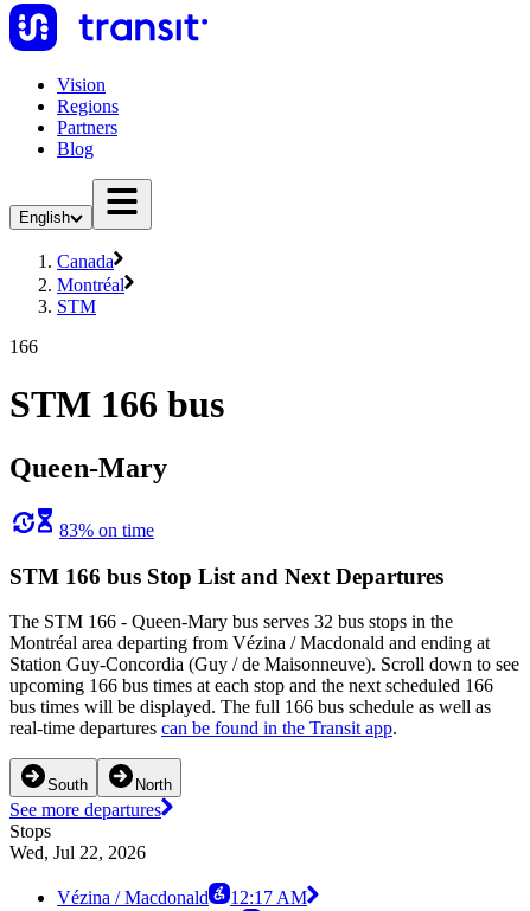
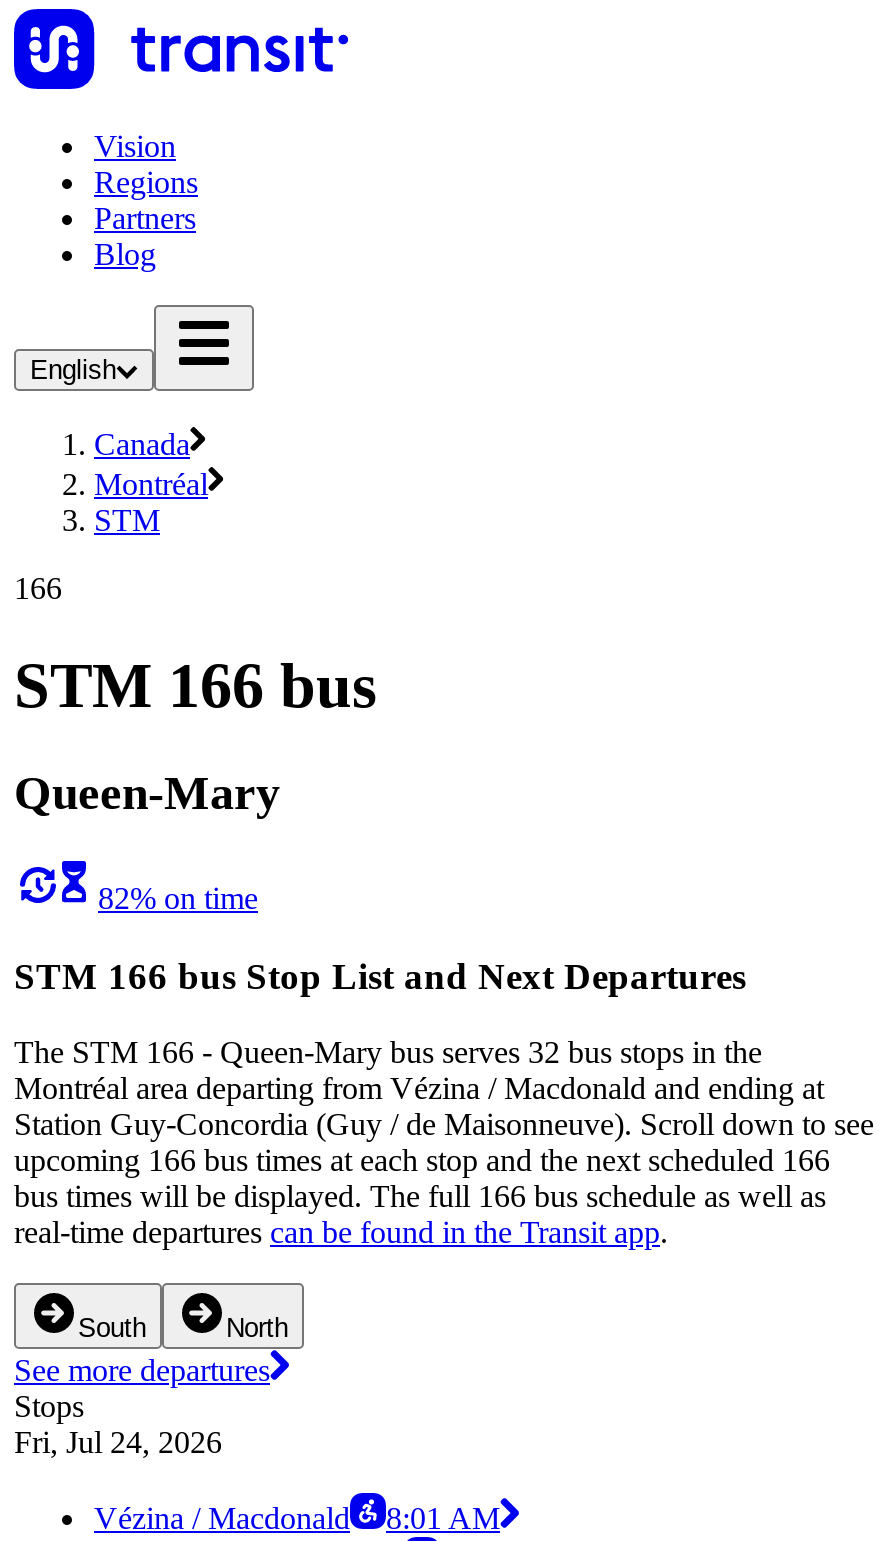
[59,520,154,540] 83% on time -> [98,881,258,915] 82% on time
[9,843,146,863] Wed, Jul 22, 2026 -> [14,1425,222,1459] Fri, Jul 24, 2026
[57,888,307,908] Vézina / Macdonald 12:17 AM -> [94,1501,500,1535] Vézina / Macdonald 8:01 AM

